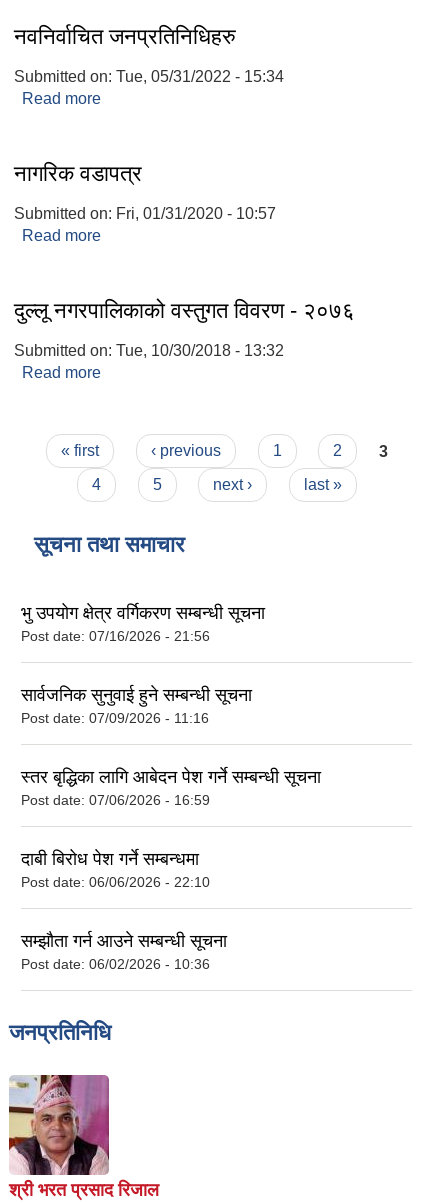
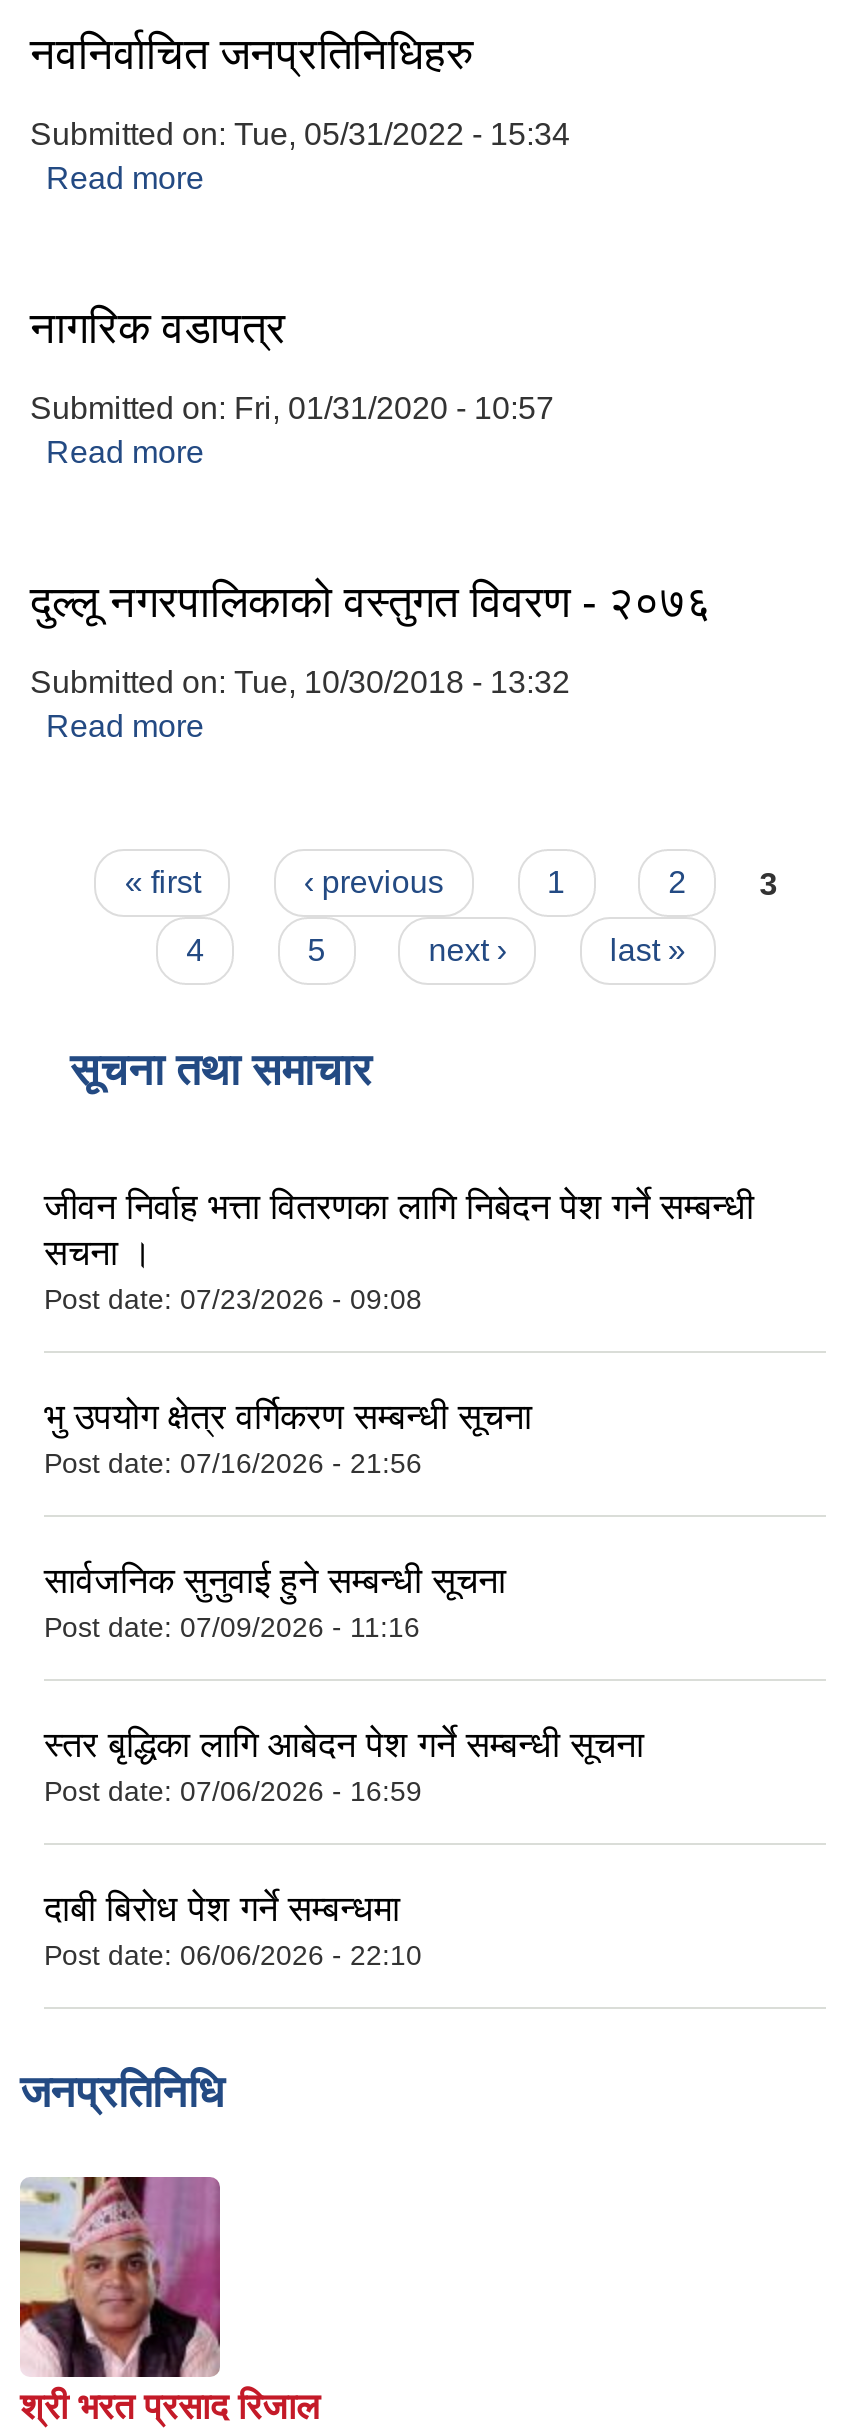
none -> [44,1188,754,1316] जीवन निर्वाह भत्ता वितरणका लागि निबेदन पेश गर्ने सम्बन्धी | सचना । | Post date: 07/23/2026 - 09:08
moved [21,603,321,890] -> [44,1398,644,1972]: भु उपयोग क्षेत्र वर्गिकरण सम्बन्धी सूचना | Post date: 07/16/2026 - 21:56 | सार्वजनिक सुनुवाई हुने सम्बन्धी सूचना | Post date: 07/09/2026 - 11:16 | स्तर बृद्धिका लागि आबेदन पेश गर्ने सम्बन्धी सूचना | Post date: 07/06/2026 - 16:59 | दाबी बिरोध पेश गर्ने सम्बन्धमा | Post date: 06/06/2026 - 22:10
[21,931,227,972] सम्झौता गर्न आउने सम्बन्धी सूचना | Post date: 06/02/2026 - 10:36 -> none

